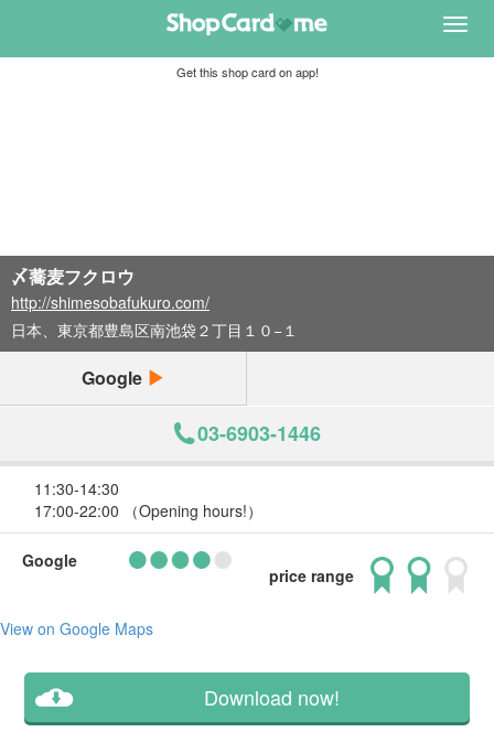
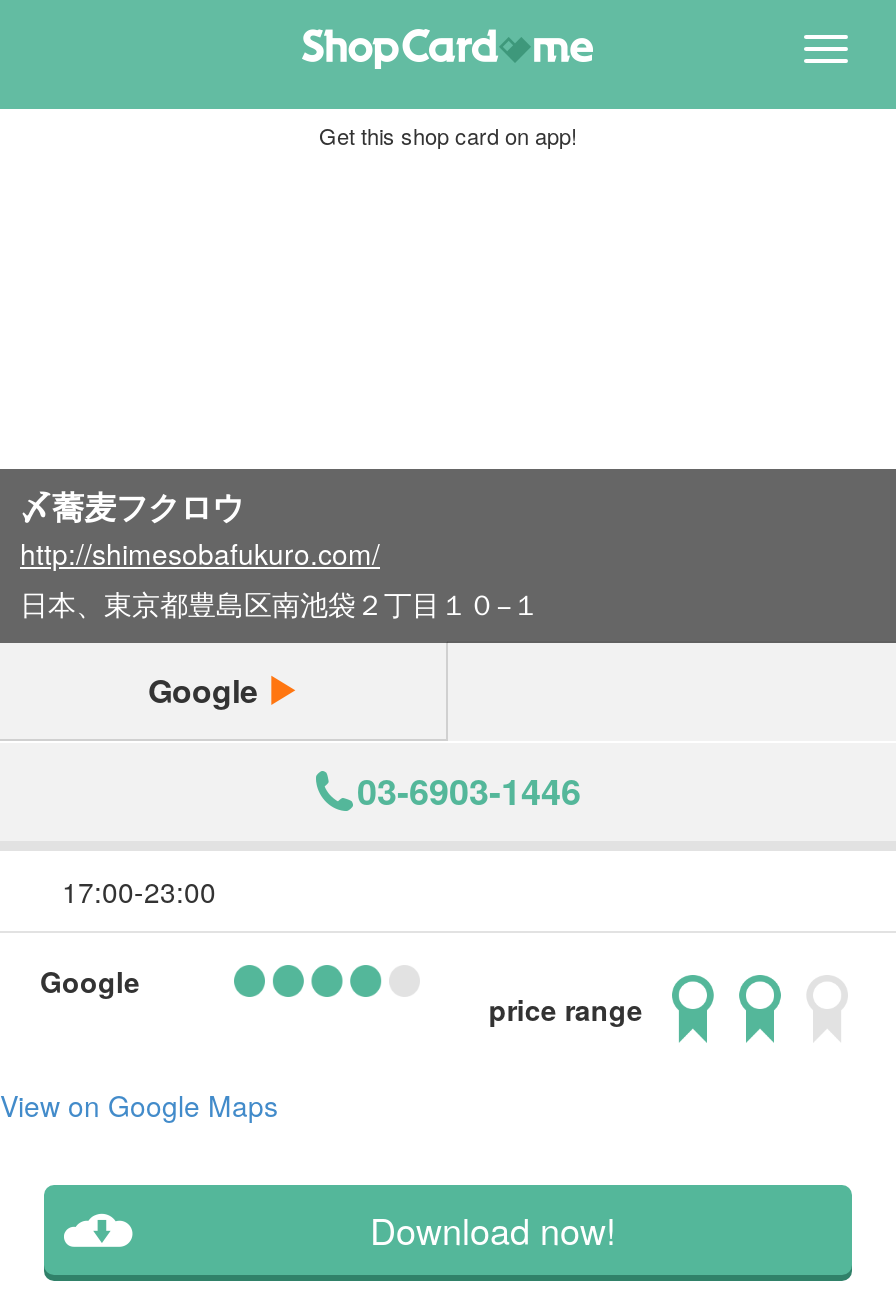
[34,477,262,521] 11:30-14:30 | 17:00-22:00 （Opening hours!） -> [62,871,216,911] 17:00-23:00

